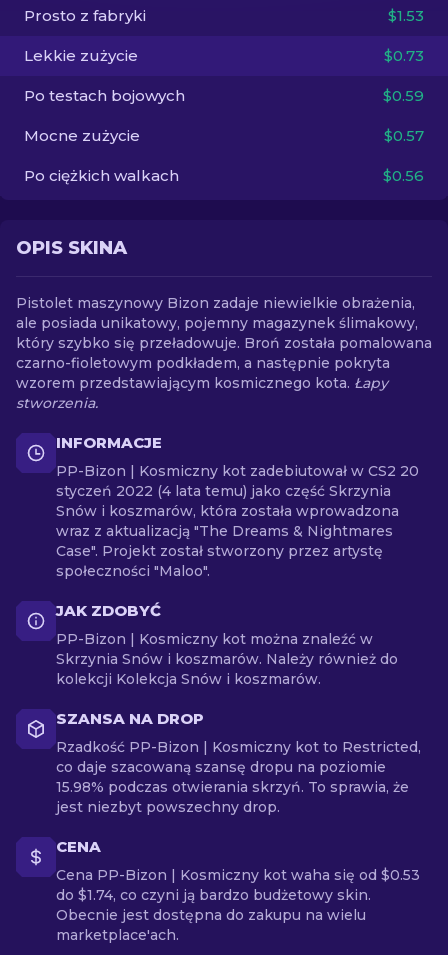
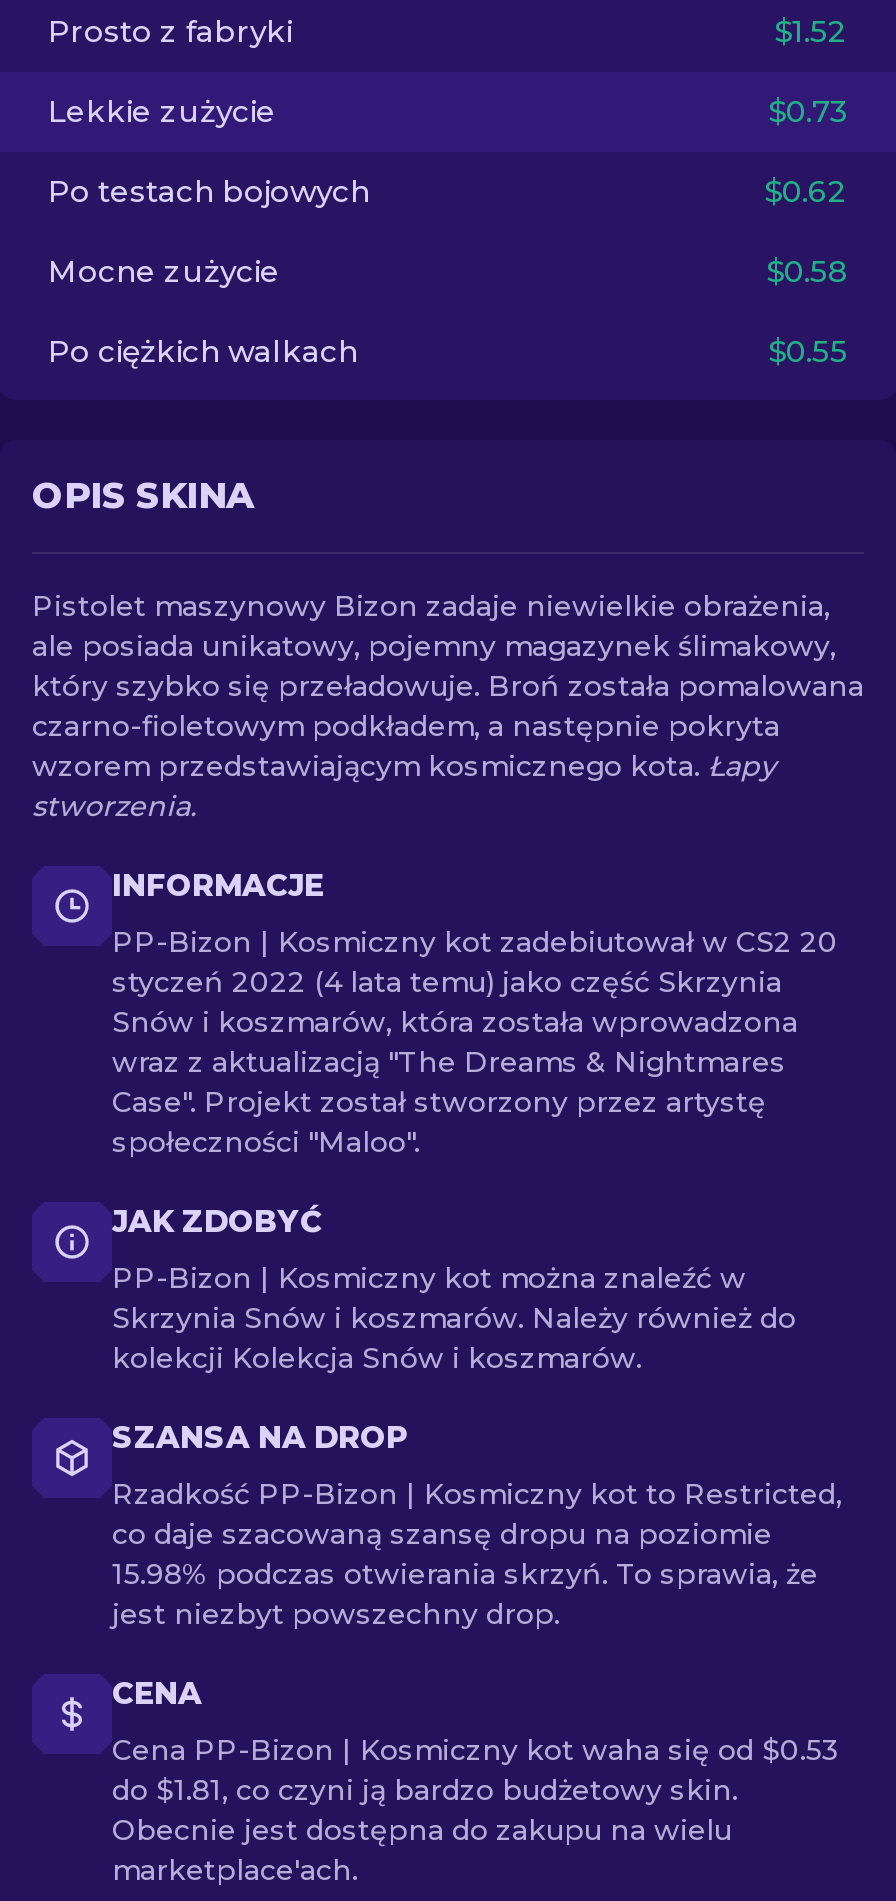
[388,6,424,25] $1.53 -> [774,12,848,50] $1.52
[383,86,424,105] $0.59 -> [764,172,848,210] $0.62
[384,126,424,145] $0.57 -> [766,252,848,290] $0.58
[383,166,424,185] $0.56 -> [768,332,848,370] $0.55
[56,886,371,904] do $1.74, co czyni ją bardzo budżetowy skin. -> [112,1772,738,1808] do $1.81, co czyni ją bardzo budżetowy skin.

